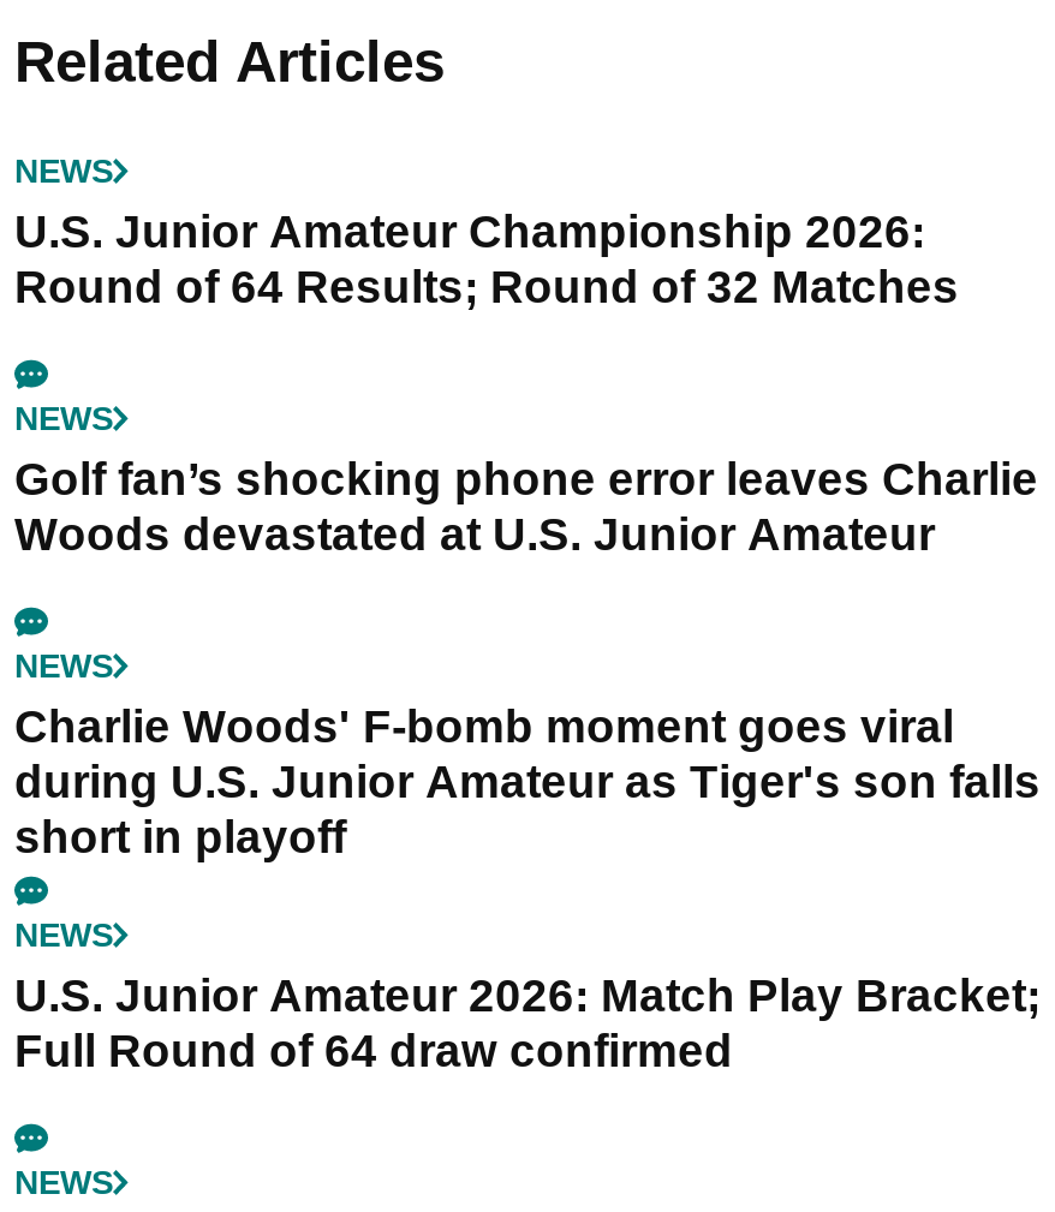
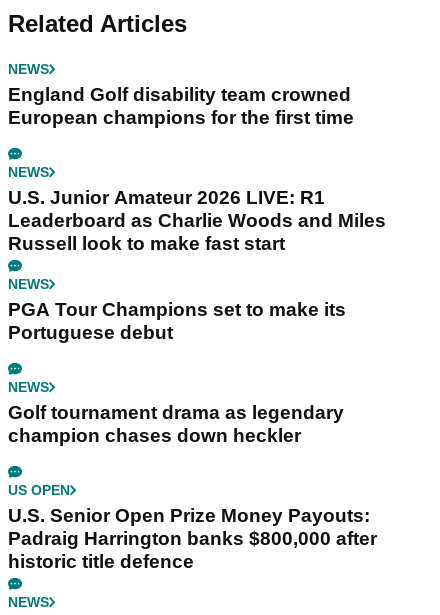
[14,207,959,312] U.S. Junior Amateur Championship 2026: | Round of 64 Results; Round of 32 Matches -> [8,84,354,128] England Golf disability team crowned | European champions for the first time
[14,454,1038,560] Golf fan’s shocking phone error leaves Charlie | Woods devastated at U.S. Junior Amateur -> [8,187,386,254] U.S. Junior Amateur 2026 LIVE: R1 | Leaderboard as Charlie Woods and Miles | Russell look to make fast start
[14,701,1041,862] Charlie Woods' F-bomb moment goes viral | during U.S. Junior Amateur as Tiger's son falls | short in playoff -> [8,299,346,343] PGA Tour Champions set to make its | Portuguese debut
[14,971,1041,1076] U.S. Junior Amateur 2026: Match Play Bracket; | Full Round of 64 draw confirmed -> [8,402,377,572] Golf tournament drama as legendary | champion chases down heckler | US OPEN | U.S. Senior Open Prize Money Payouts: | Padraig Harrington banks $800,000 after | historic title defence

